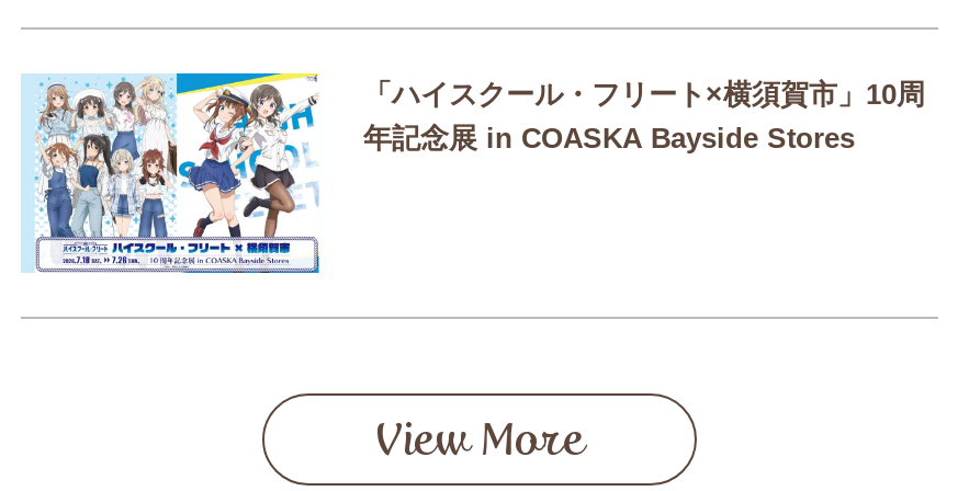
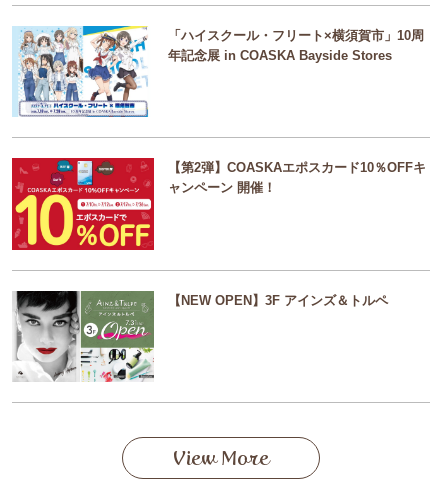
none -> [11,157,426,251] [image] | 【第2弾】COASKAエポスカード10％OFFキ | ャンペーン 開催！
none -> [13,290,388,383] [image] | 【NEW OPEN】3F アインズ＆トルペ

